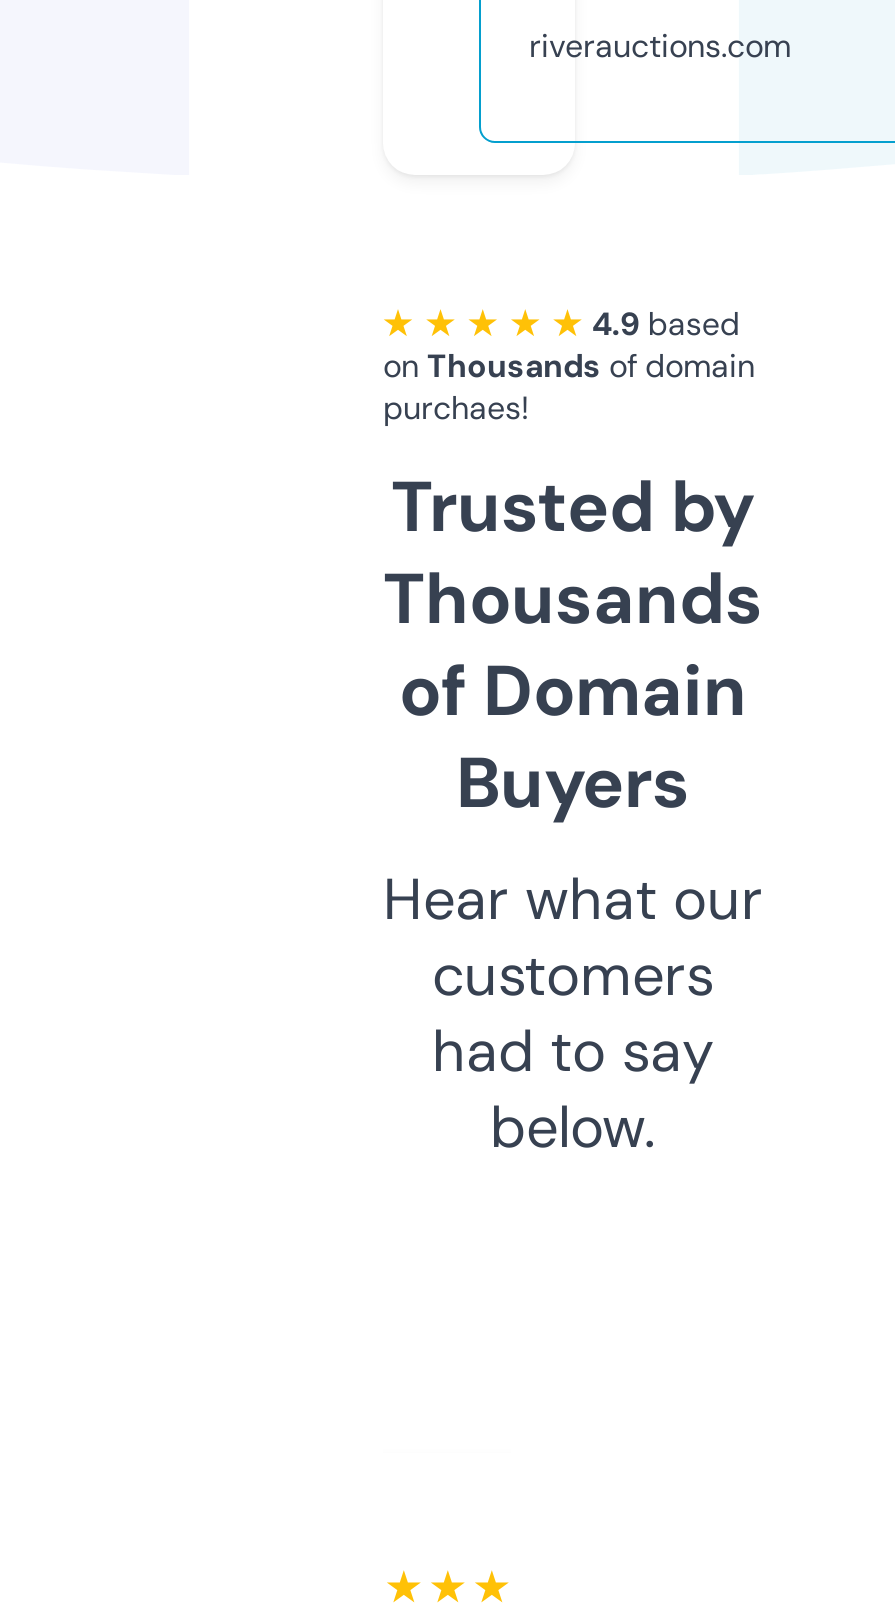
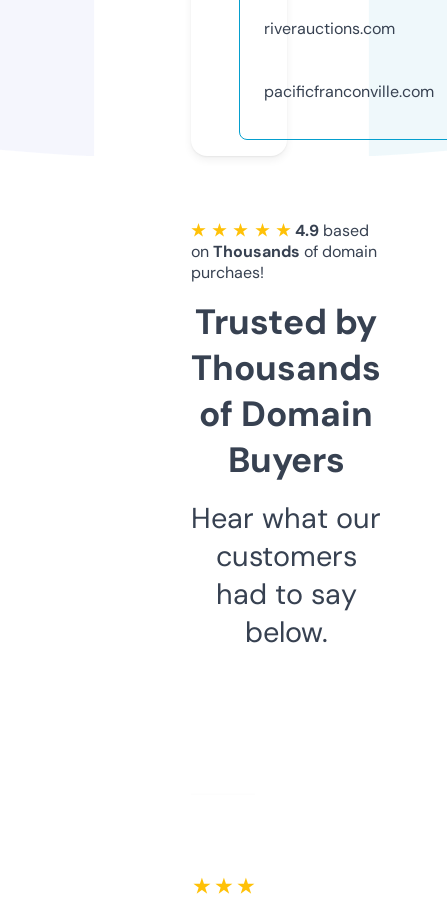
none -> [264,81,434,102] pacificfranconville.com

